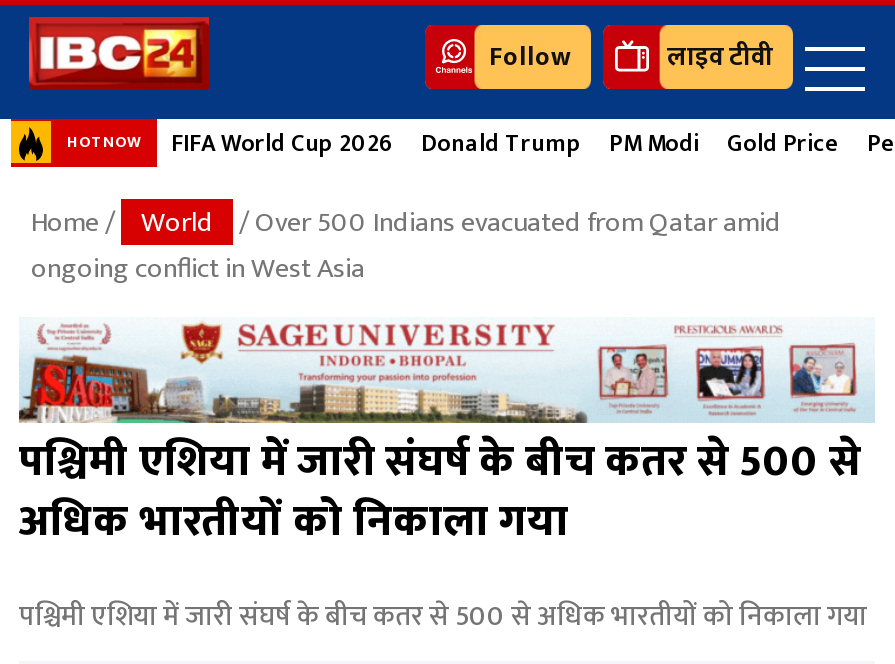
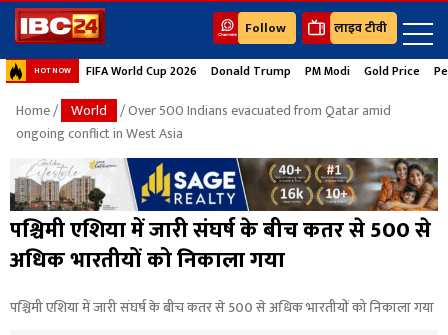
[19,317,875,423] [image] -> [9,157,439,212] [image]

